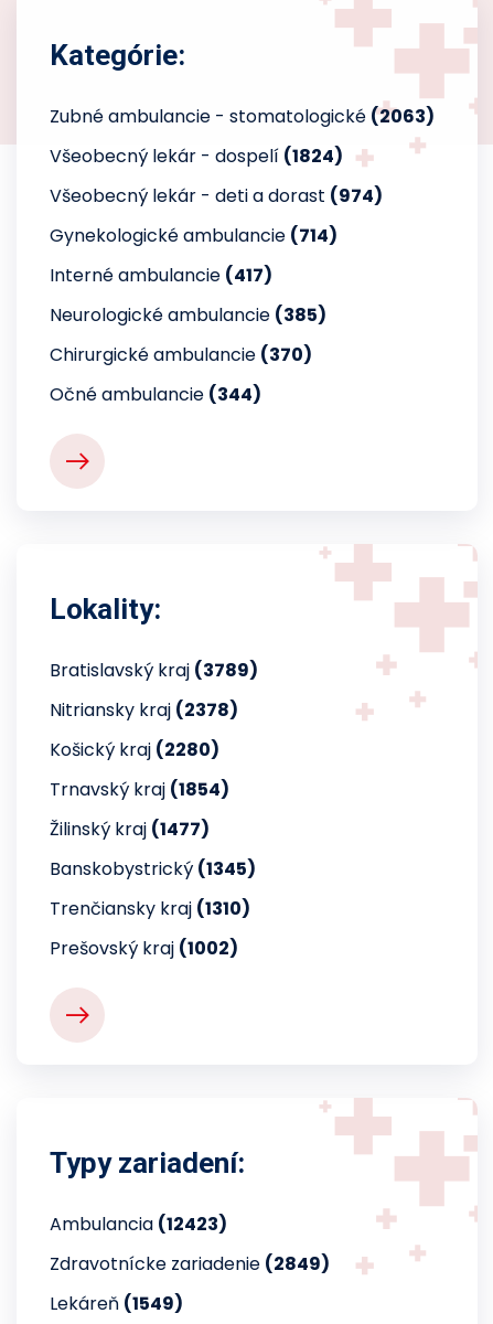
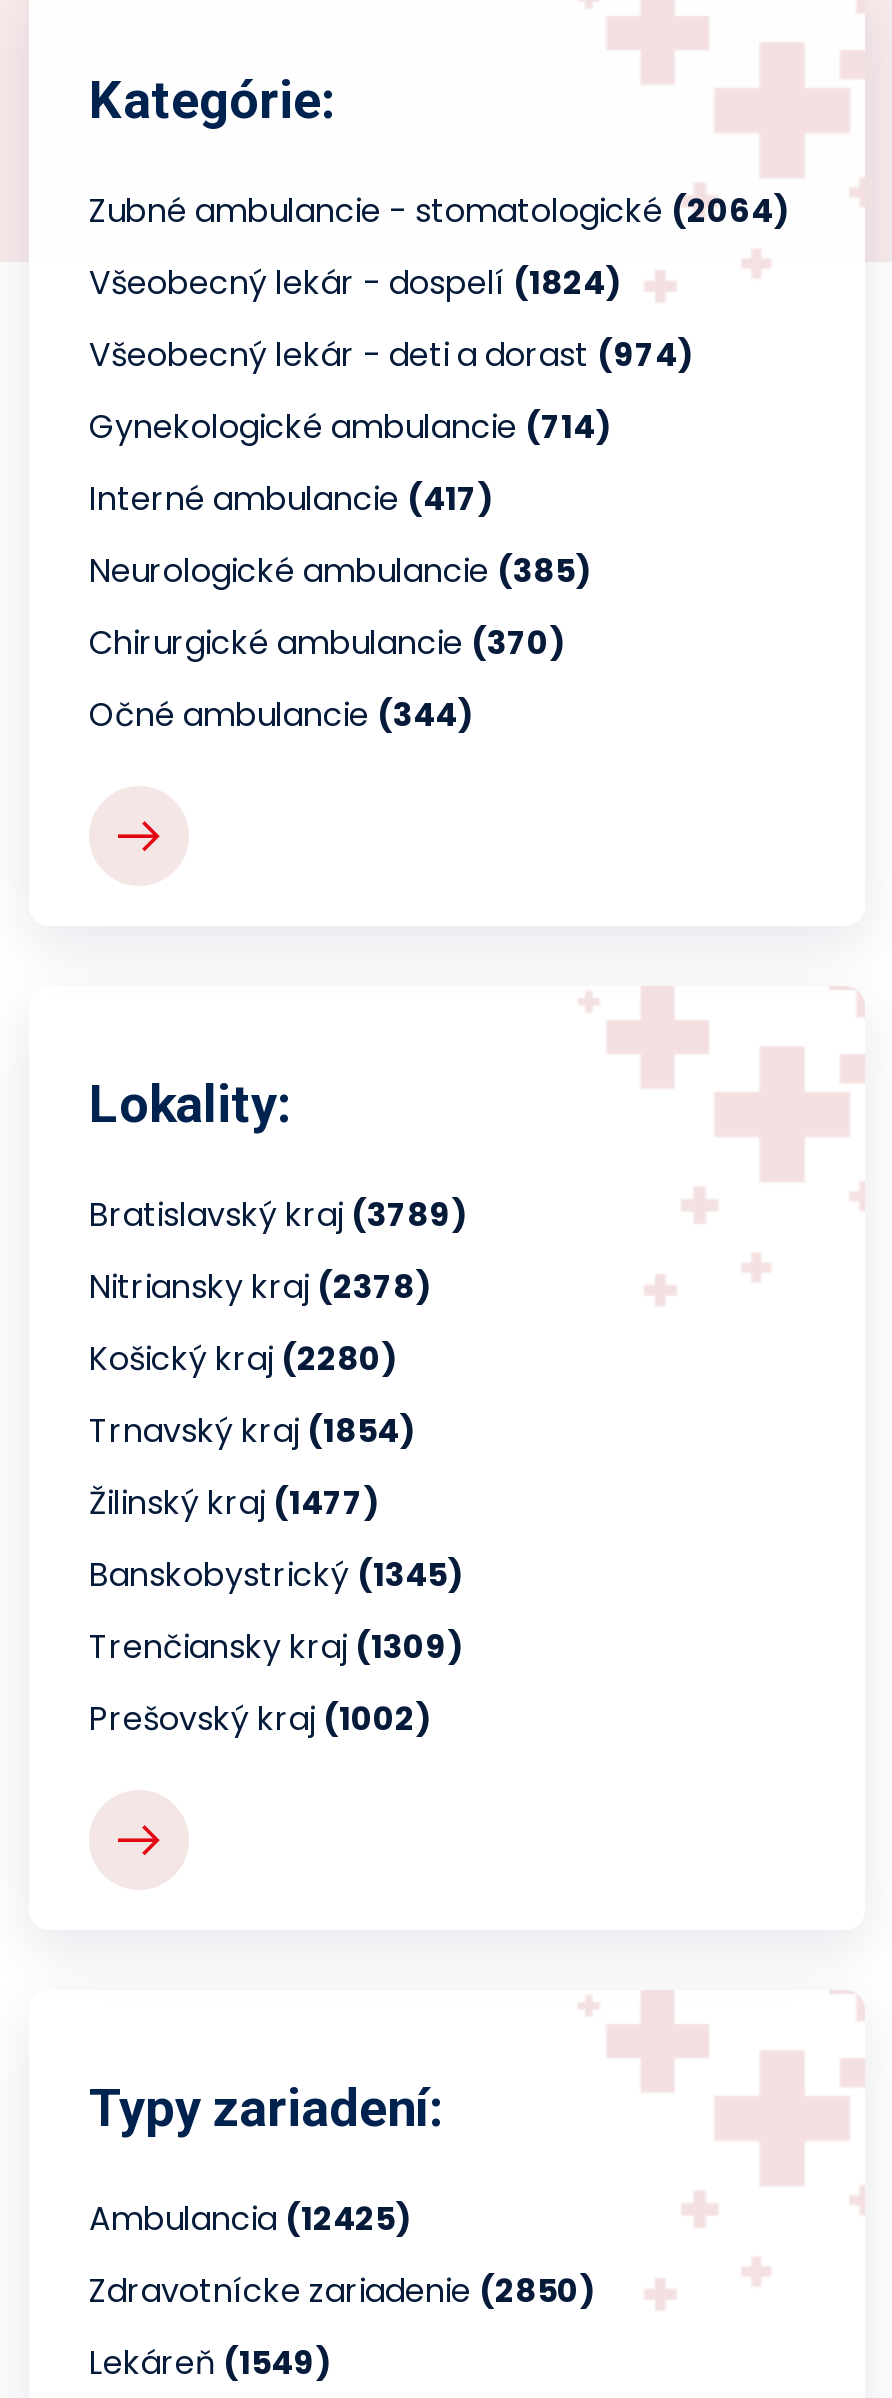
[50,103,435,129] Zubné ambulancie - stomatologické (2063) -> [89,188,789,234] Zubné ambulancie - stomatologické (2064)
[50,896,250,921] Trenčiansky kraj (1310) -> [89,1624,463,1670] Trenčiansky kraj (1309)
[50,1211,227,1237] Ambulancia (12423) -> [89,2196,411,2242] Ambulancia (12425)
[50,1251,330,1276] Zdravotnícke zariadenie (2849) -> [89,2268,595,2314] Zdravotnícke zariadenie (2850)

